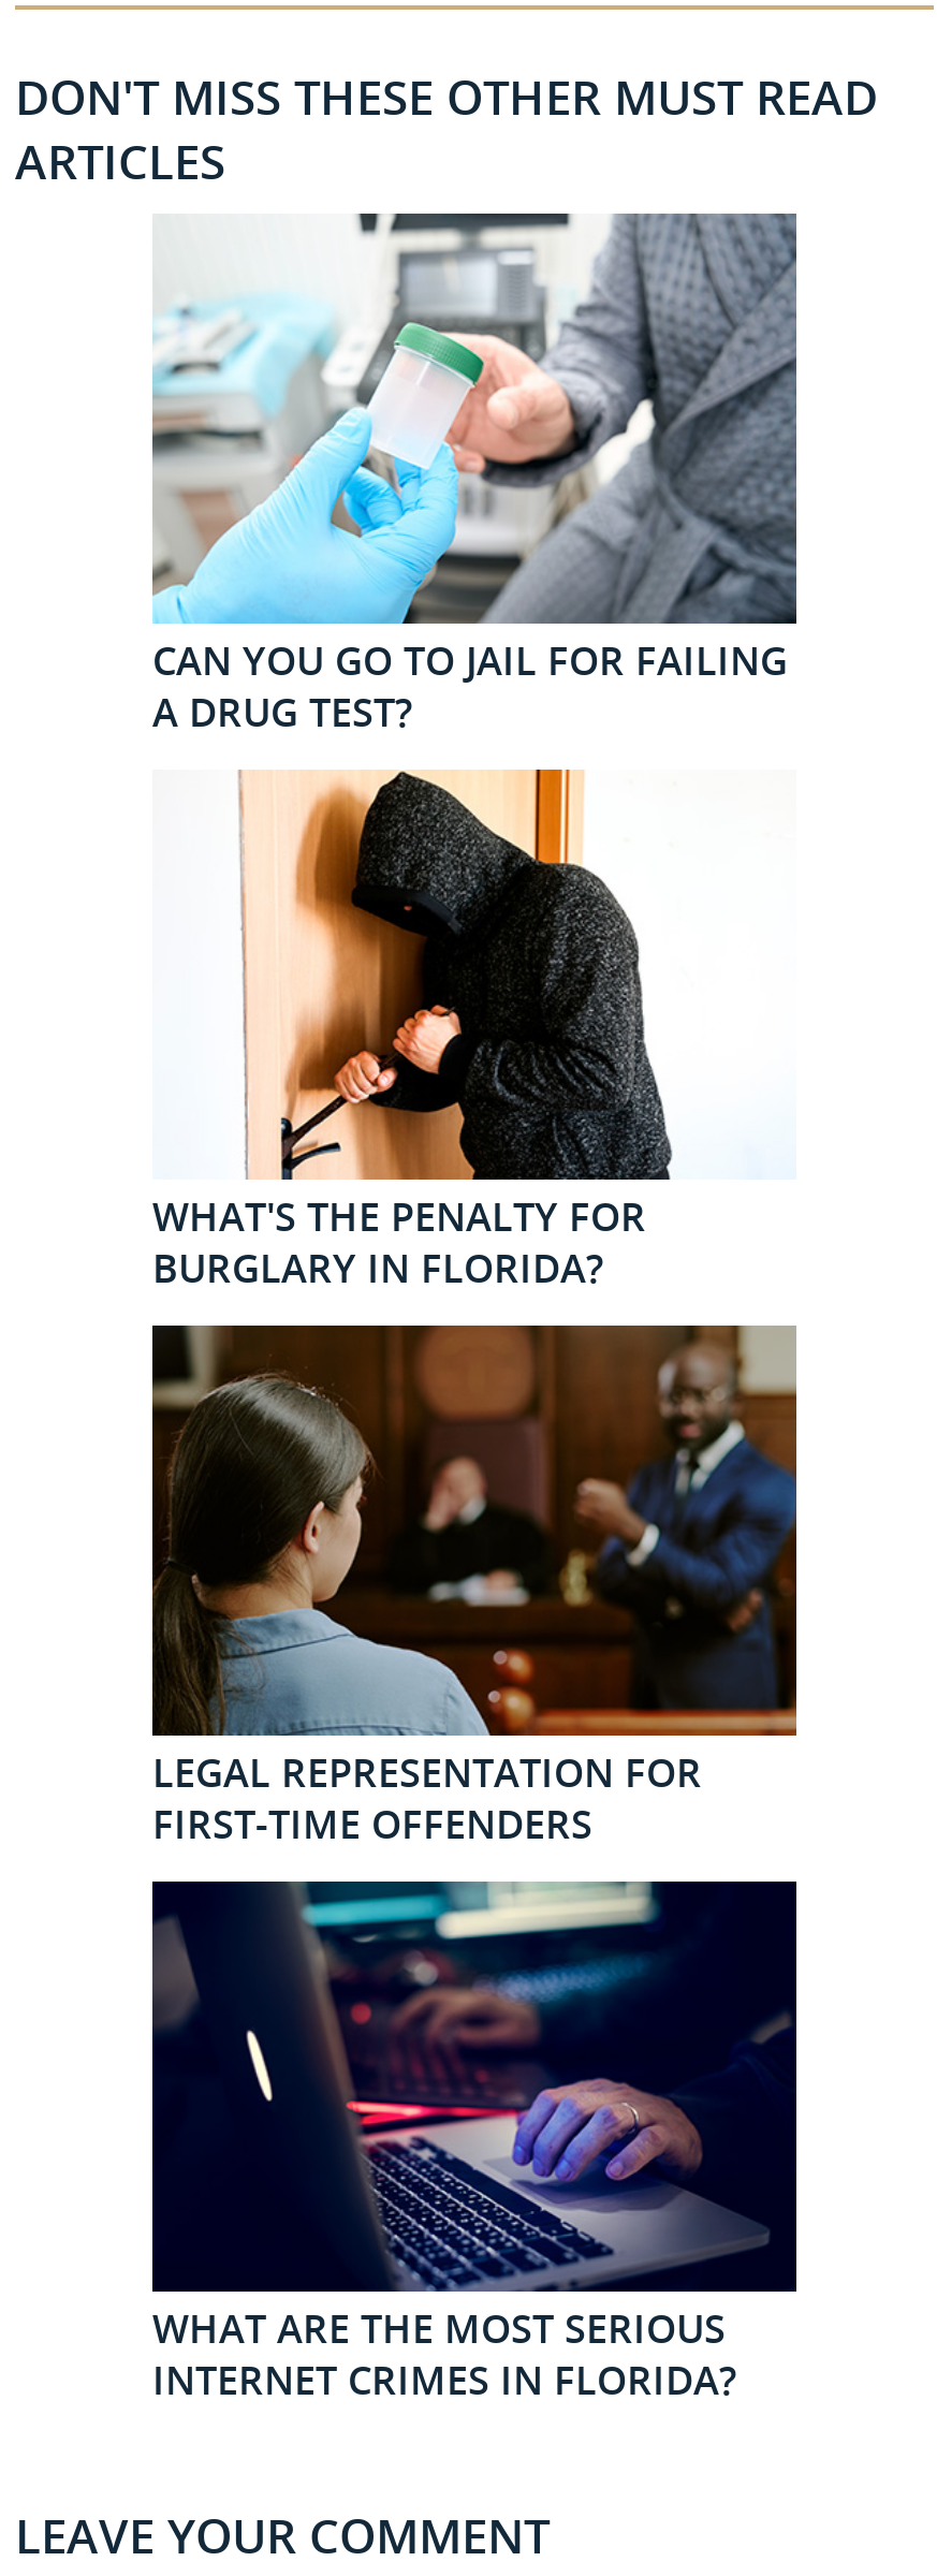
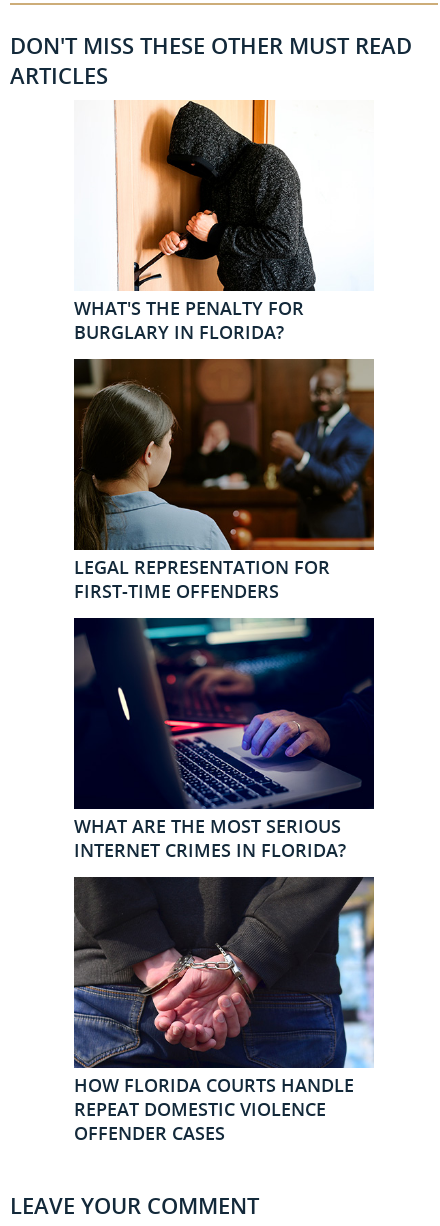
[150,211,799,737] [image] | CAN YOU GO TO JAIL FOR FAILING | A DRUG TEST? -> none
moved [152,767,736,2404] -> [74,99,346,862]: [image] | WHAT'S THE PENALTY FOR | BURGLARY IN FLORIDA? | LEGAL REPRESENTATION FOR | FIRST-TIME OFFENDERS | WHAT ARE THE MOST SERIOUS | INTERNET CRIMES IN FLORIDA?
none -> [73,876,375,1145] [image] | HOW FLORIDA COURTS HANDLE | REPEAT DOMESTIC VIOLENCE | OFFENDER CASES

